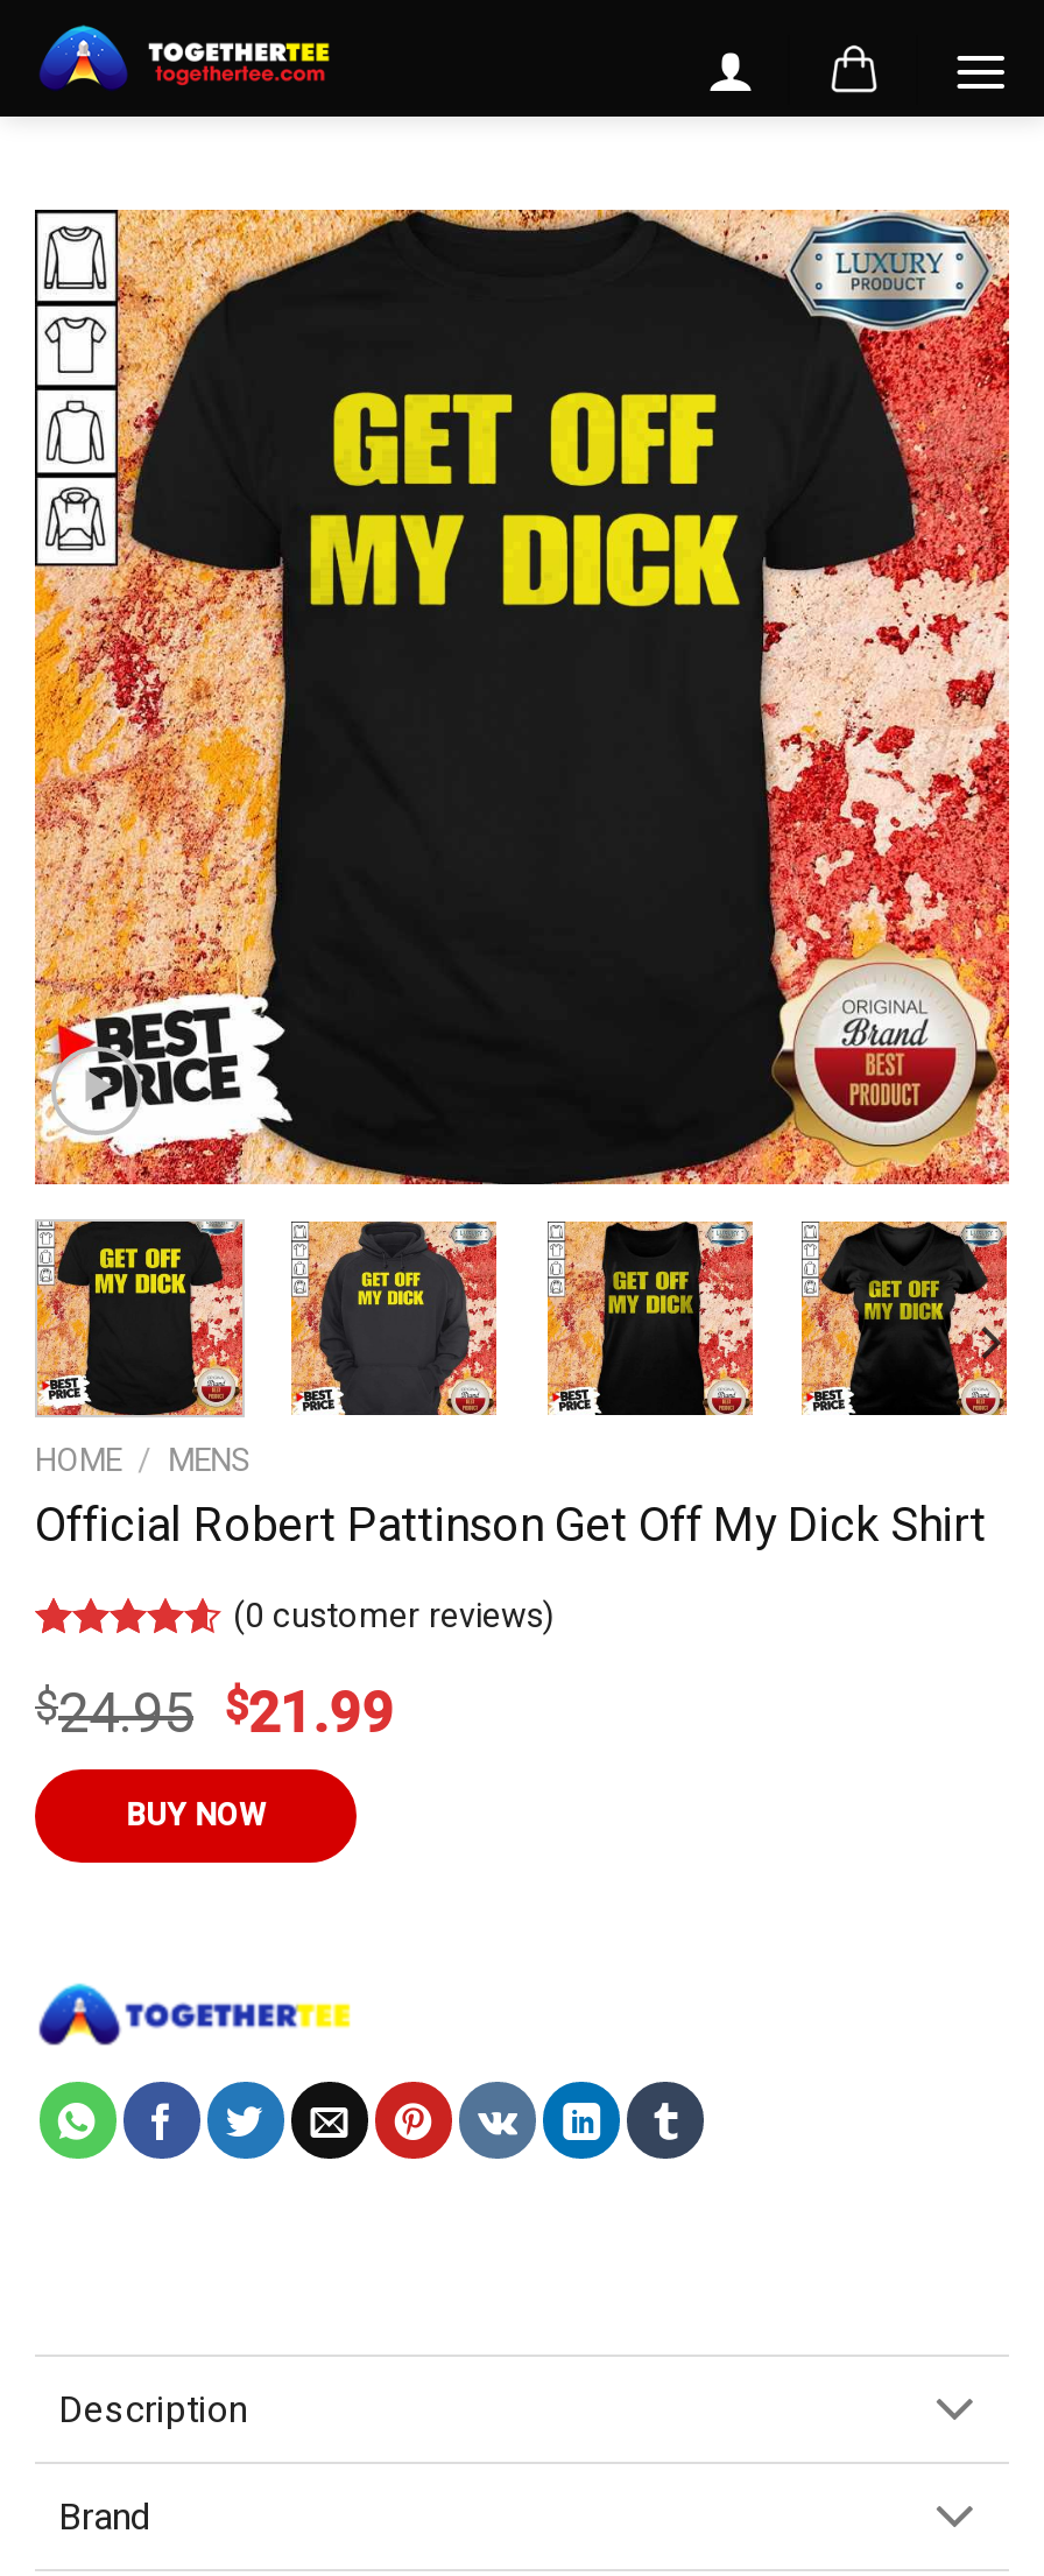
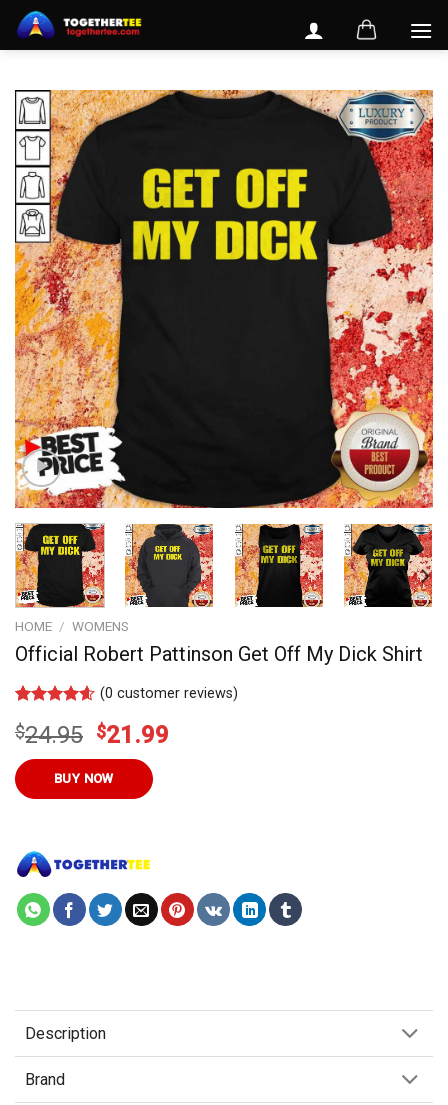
[35,1440,250,1478] HOME / MENS -> [15,618,129,634] HOME / WOMENS

